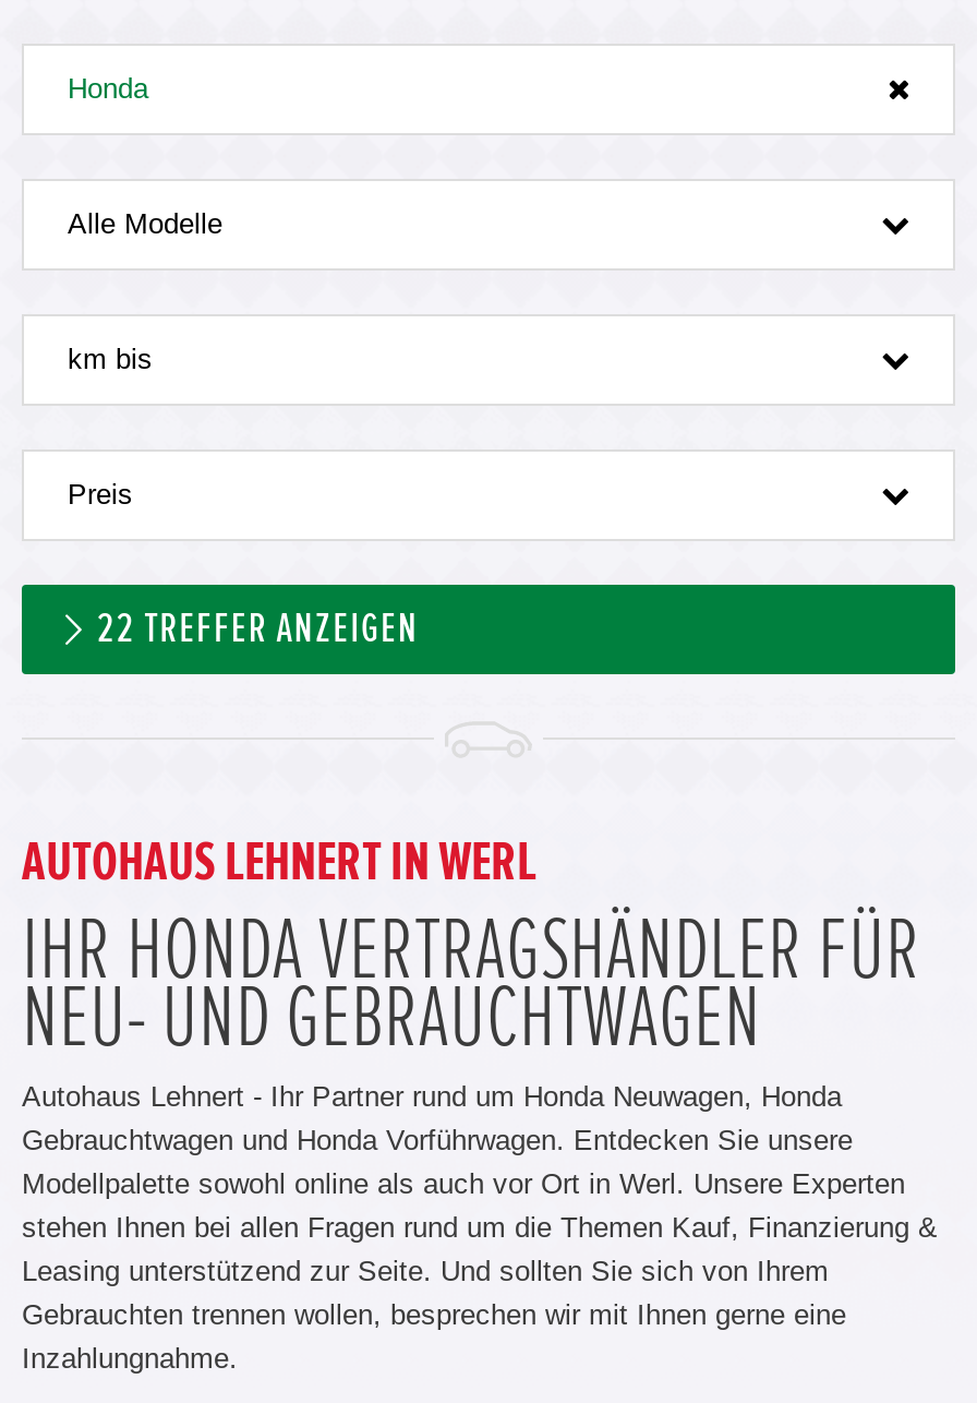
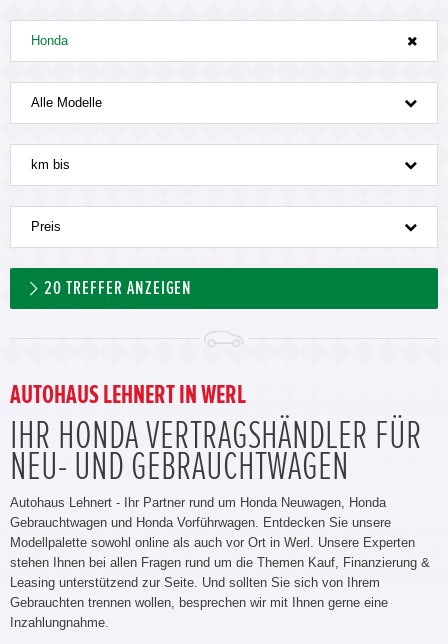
[97,608,420,649] 22 TREFFER ANZEIGEN -> [44,278,192,297] 20 TREFFER ANZEIGEN

